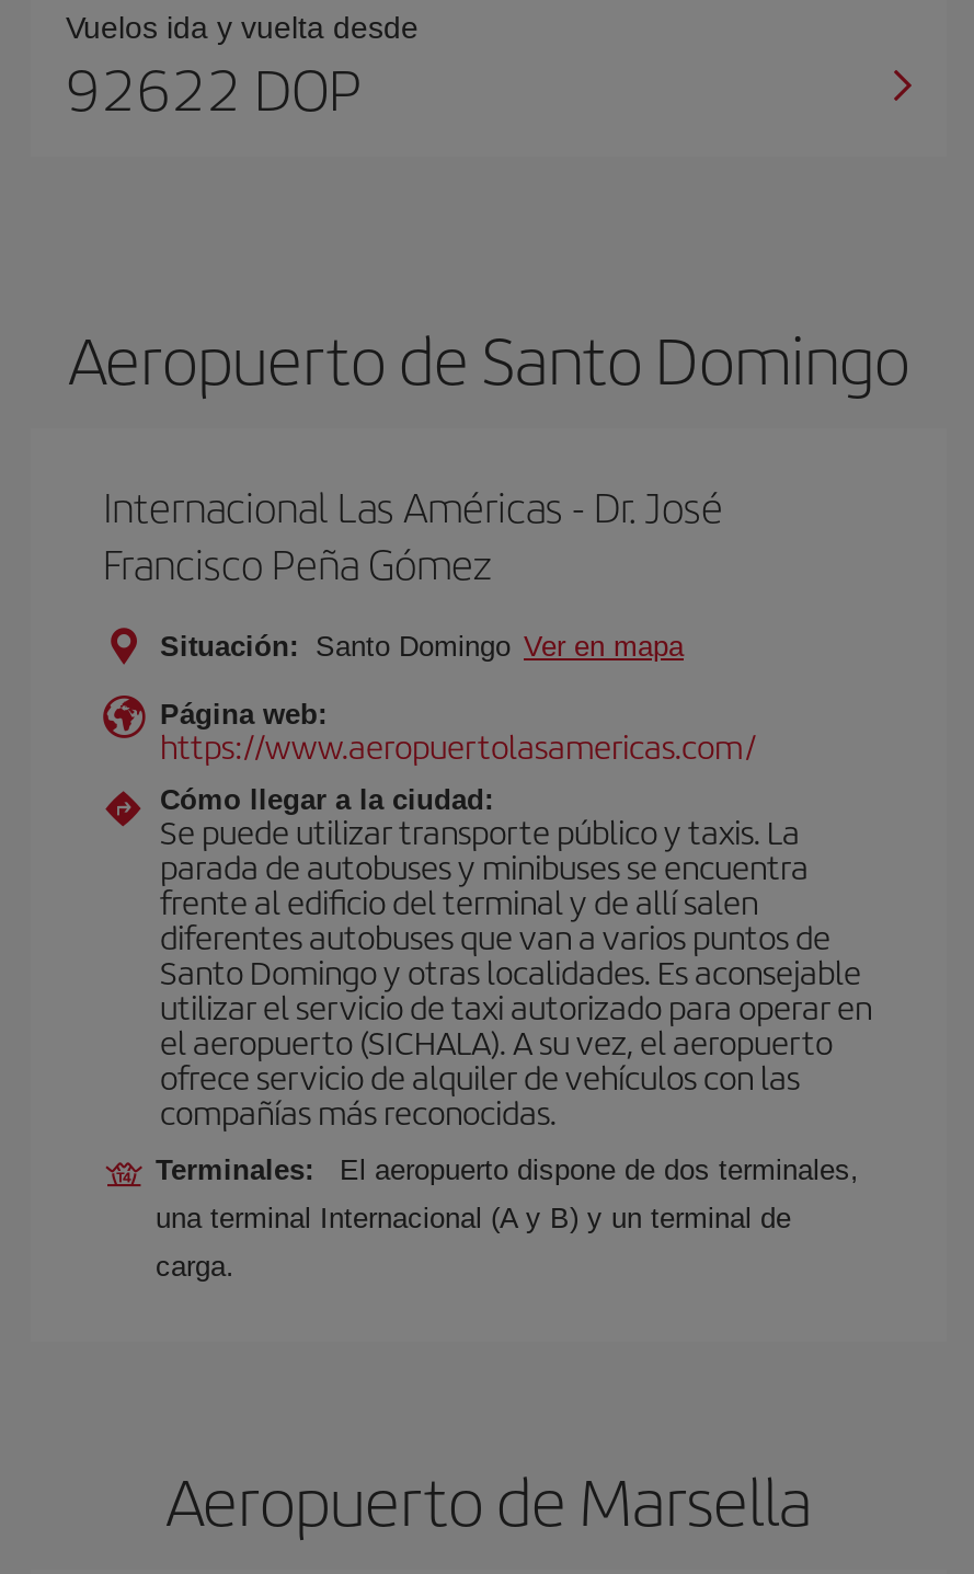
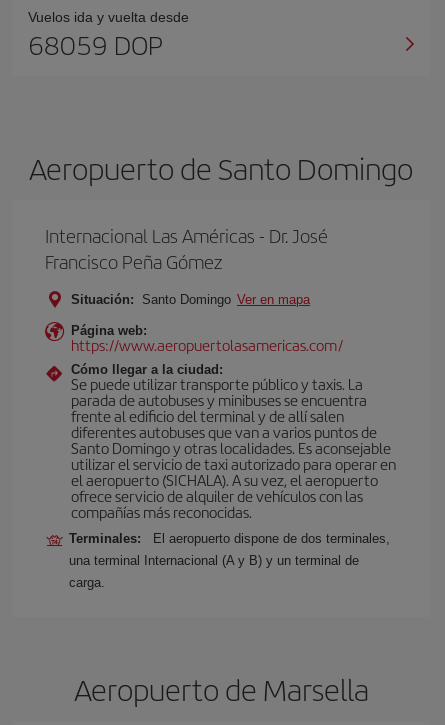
[66,47,362,128] 92622 DOP -> [28,26,163,63] 68059 DOP

